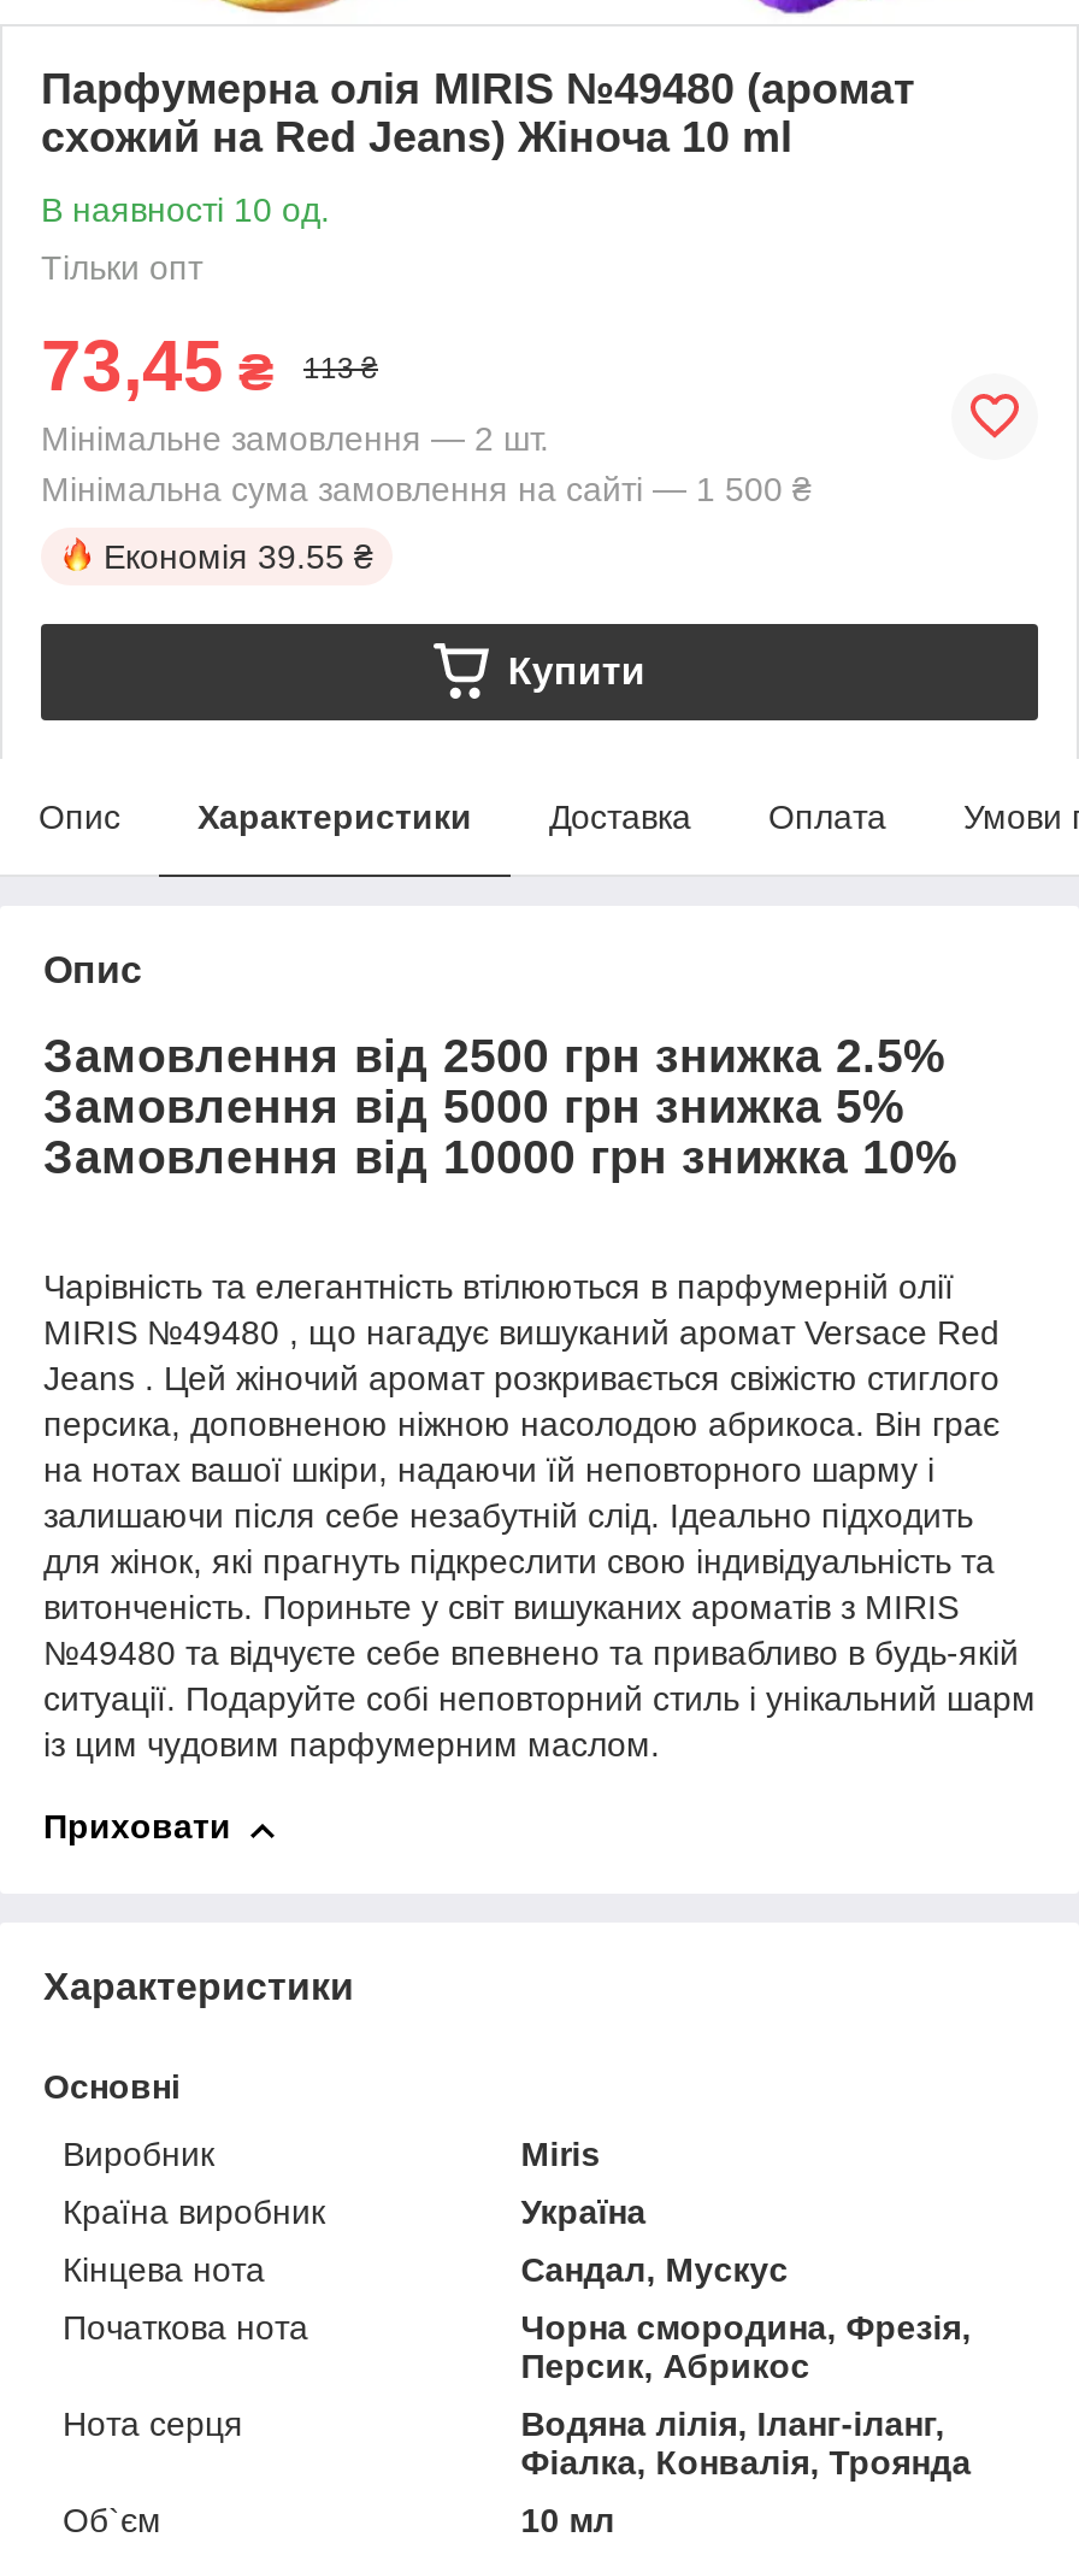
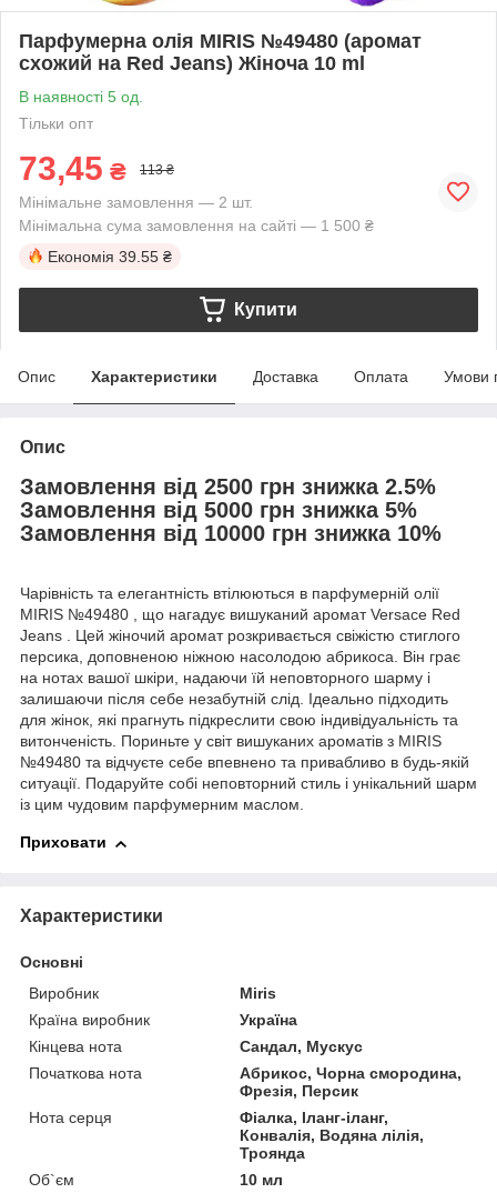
[41,190,330,228] В наявності 10 од. -> [19,88,143,105] В наявності 5 од.
[521,2308,971,2385] Чорна смородина, Фрезія, | Персик, Абрикос -> [240,1064,462,1099] Абрикос, Чорна смородина, | Фрезія, Персик
[521,2404,971,2481] Водяна лілія, Іланг-іланг, | Фіалка, Конвалія, Троянда -> [240,1108,424,1162] Фіалка, Іланг-іланг, | Конвалія, Водяна лілія, | Троянда

